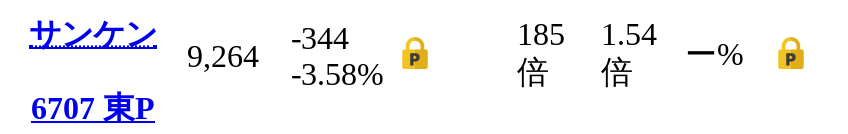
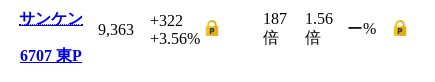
[291,21,349,55] -344 -> [150,12,183,29] +322
[517,17,565,51] 185 -> [263,10,287,27] 187
[601,17,657,51] 1.54 -> [305,10,333,27] 1.56
[187,39,259,73] 9,264 -> [98,21,134,38] 9,363
[291,57,383,91] -3.58% -> [150,30,200,47] +3.56%

